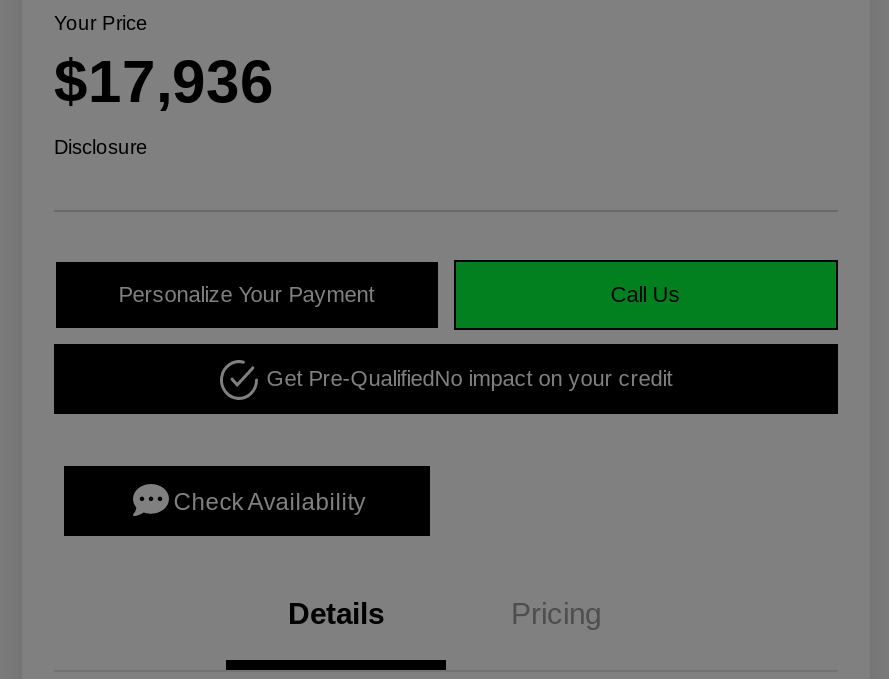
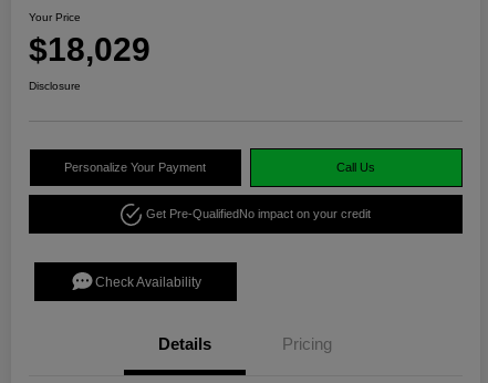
[54,49,274,115] $17,936 -> [29,31,150,68] $18,029

